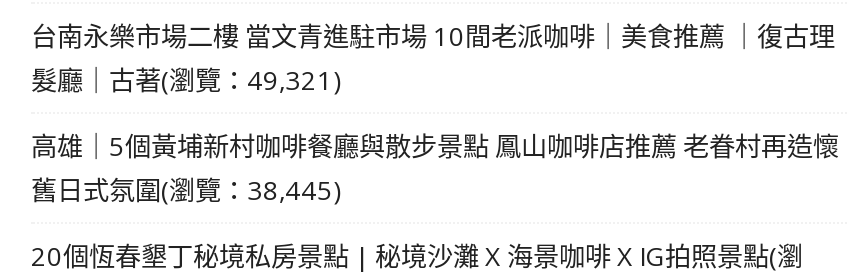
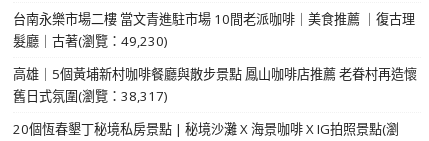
[31,62,339,98] 髮廳｜古著(瀏覽：49,321) -> [13,32,167,50] 髮廳｜古著(瀏覽：49,230)
[31,172,339,208] 舊日式氛圍(瀏覽：38,445) -> [13,87,167,105] 舊日式氛圍(瀏覽：38,317)

